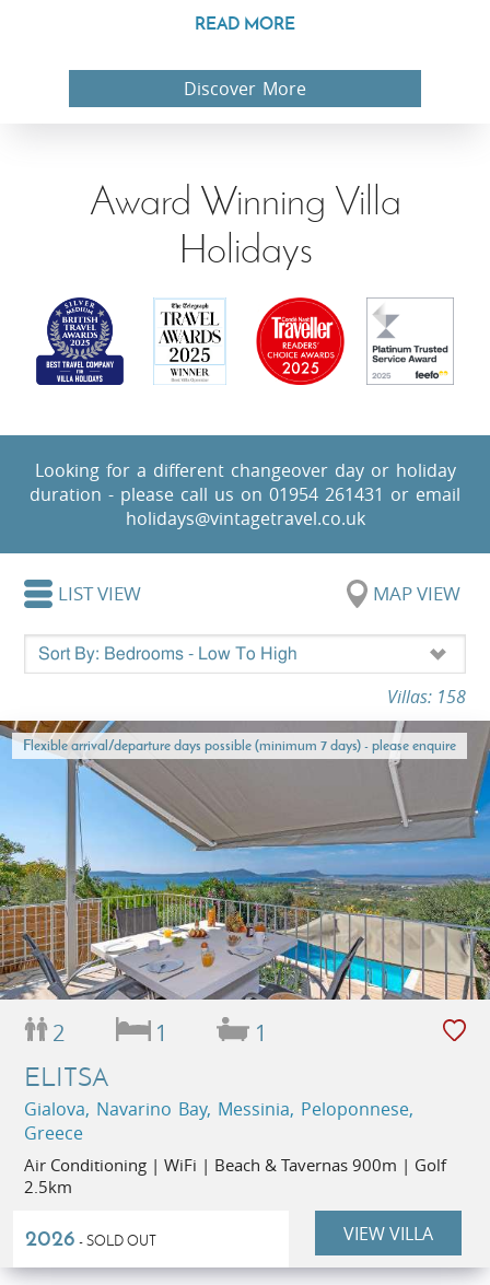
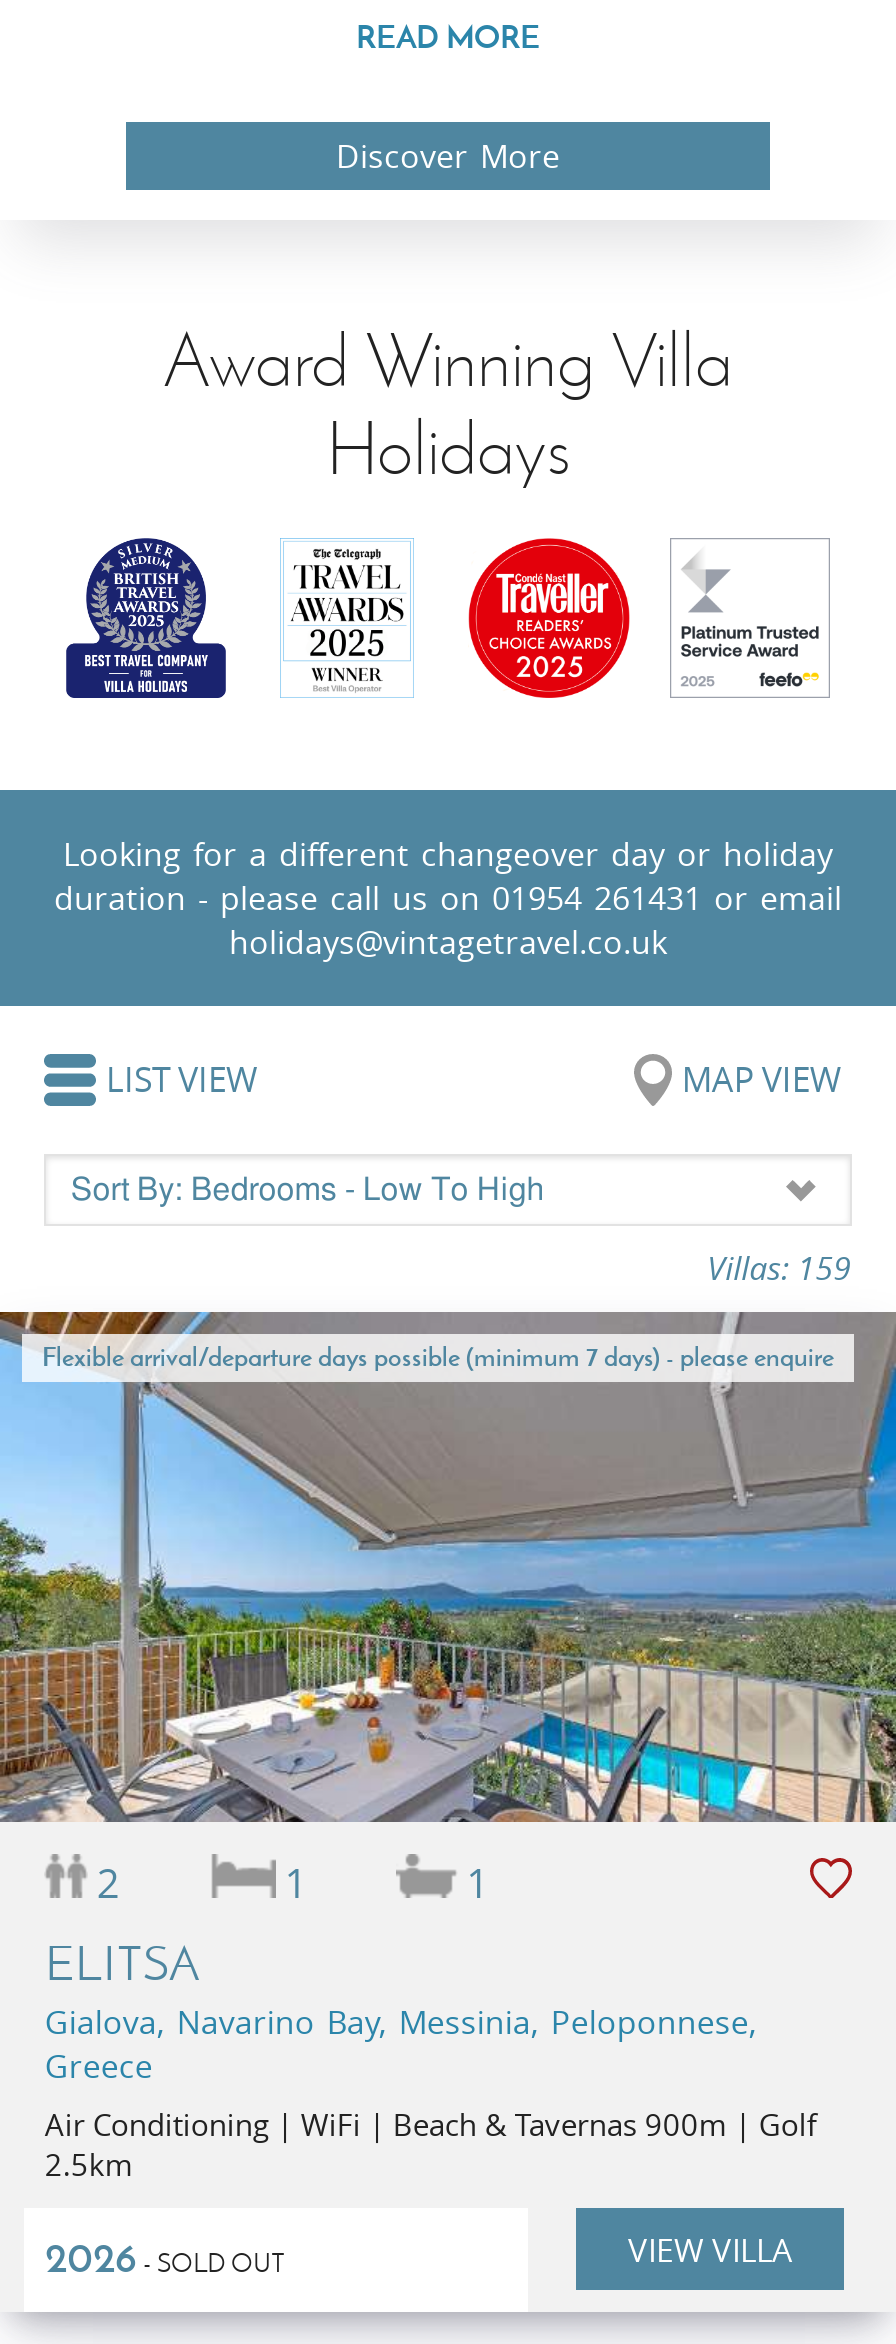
[387,685,465,709] Villas: 158 -> [707,1246,851,1290] Villas: 159

